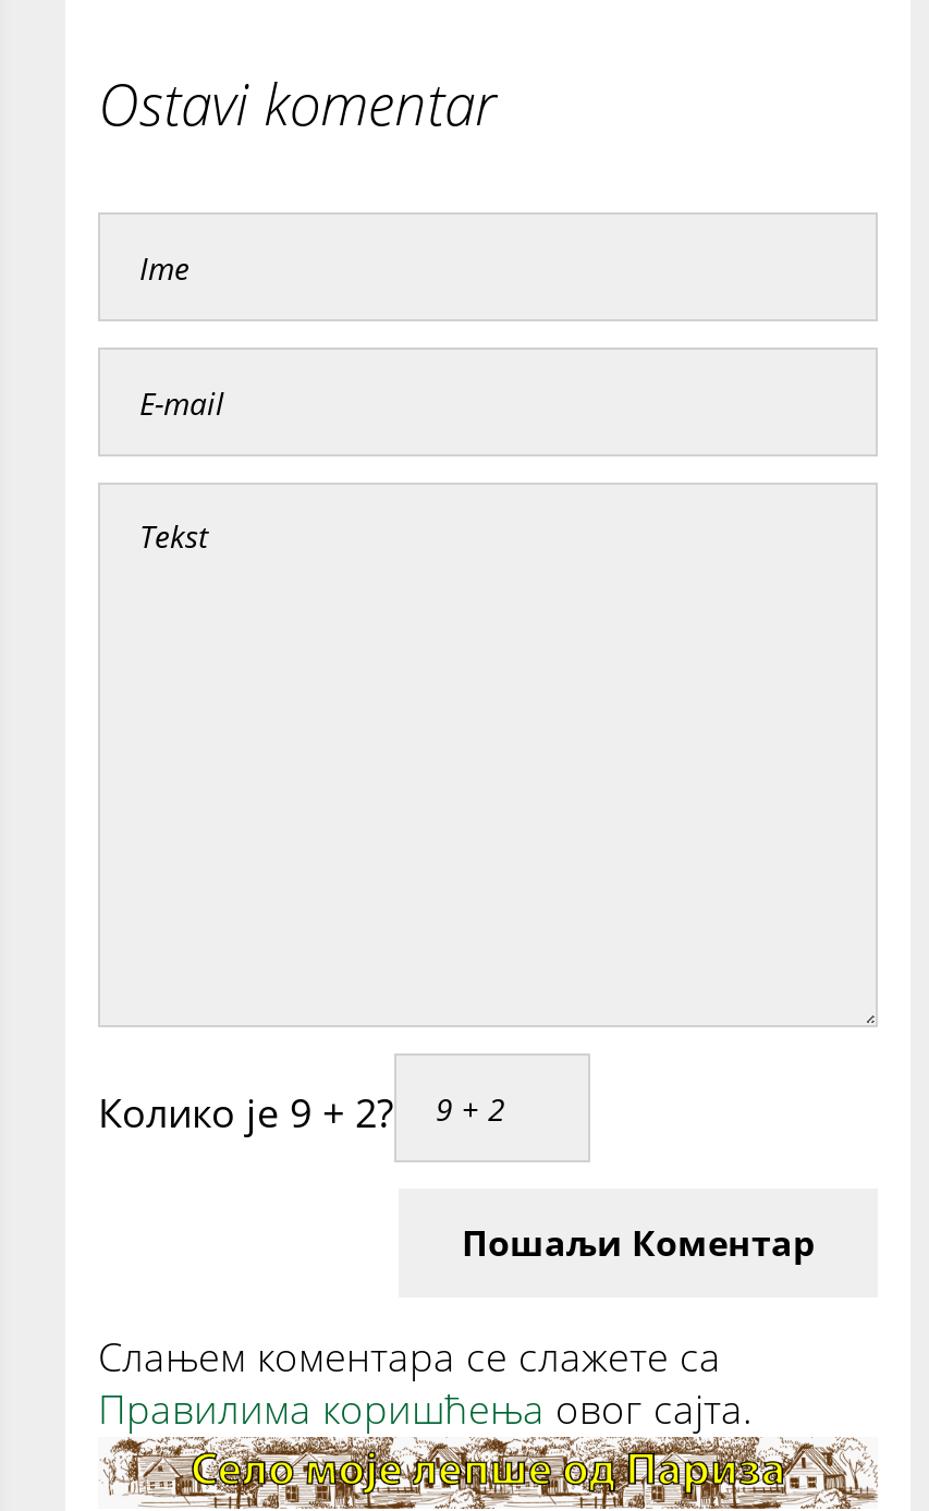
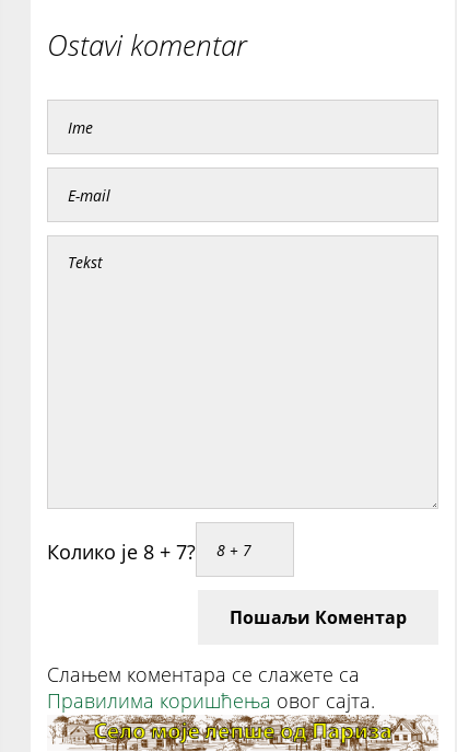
[98,1087,394,1139] Колико је 9 + 2? -> [47,539,196,565] Колико је 8 + 7?

